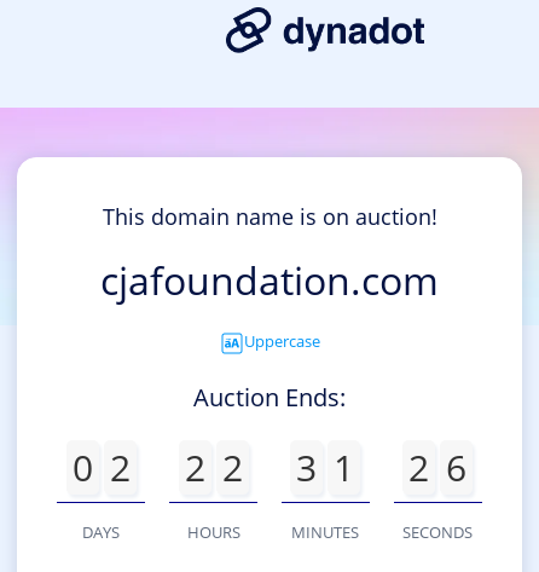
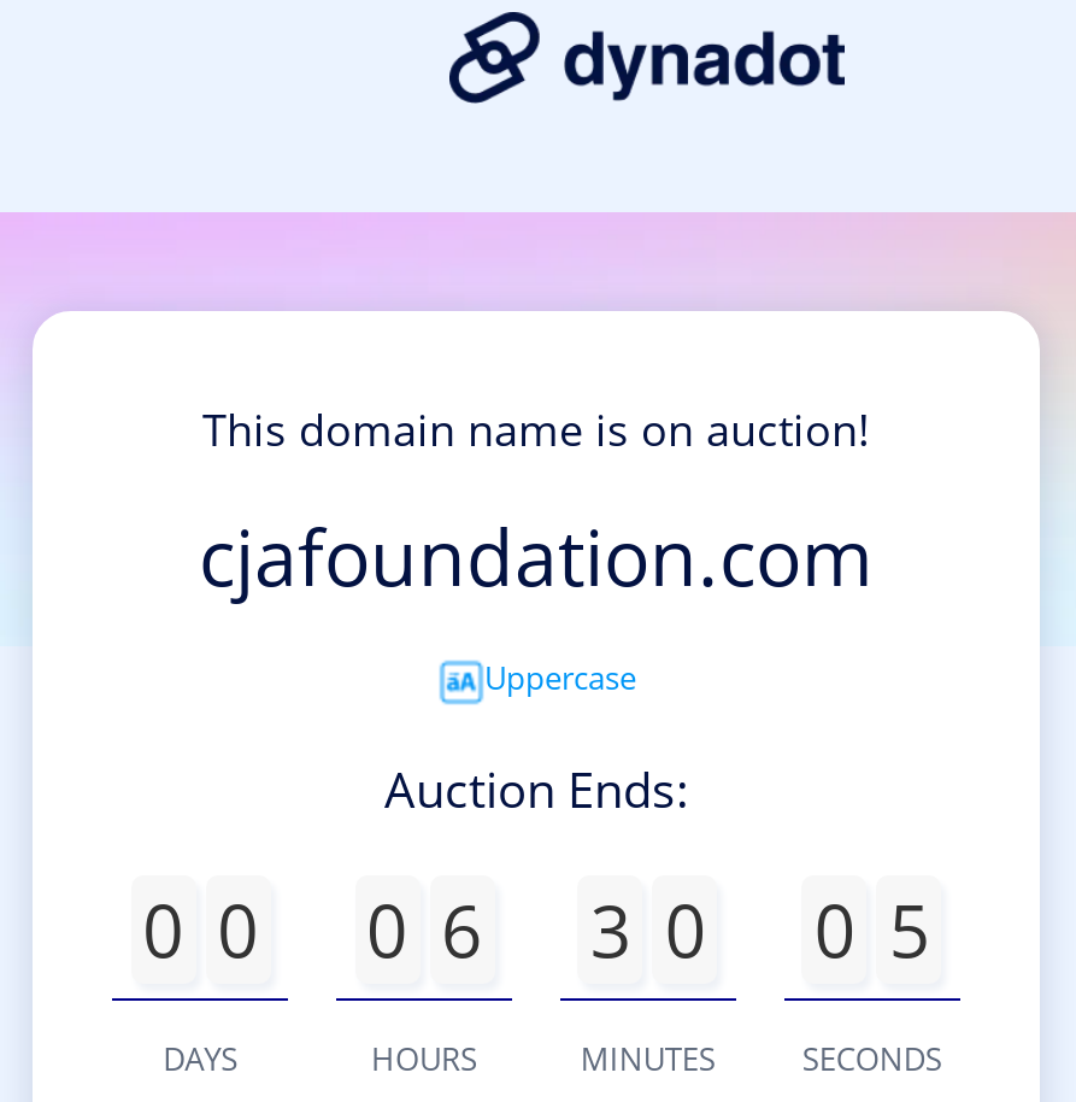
[72,443,130,492] 0 2 -> [142,880,258,979] 0 0
[184,443,242,492] 2 2 -> [366,880,482,979] 0 6
[297,443,355,492] 3 1 -> [590,880,706,979] 3 0
[409,443,467,492] 2 6 -> [814,880,930,979] 0 5

